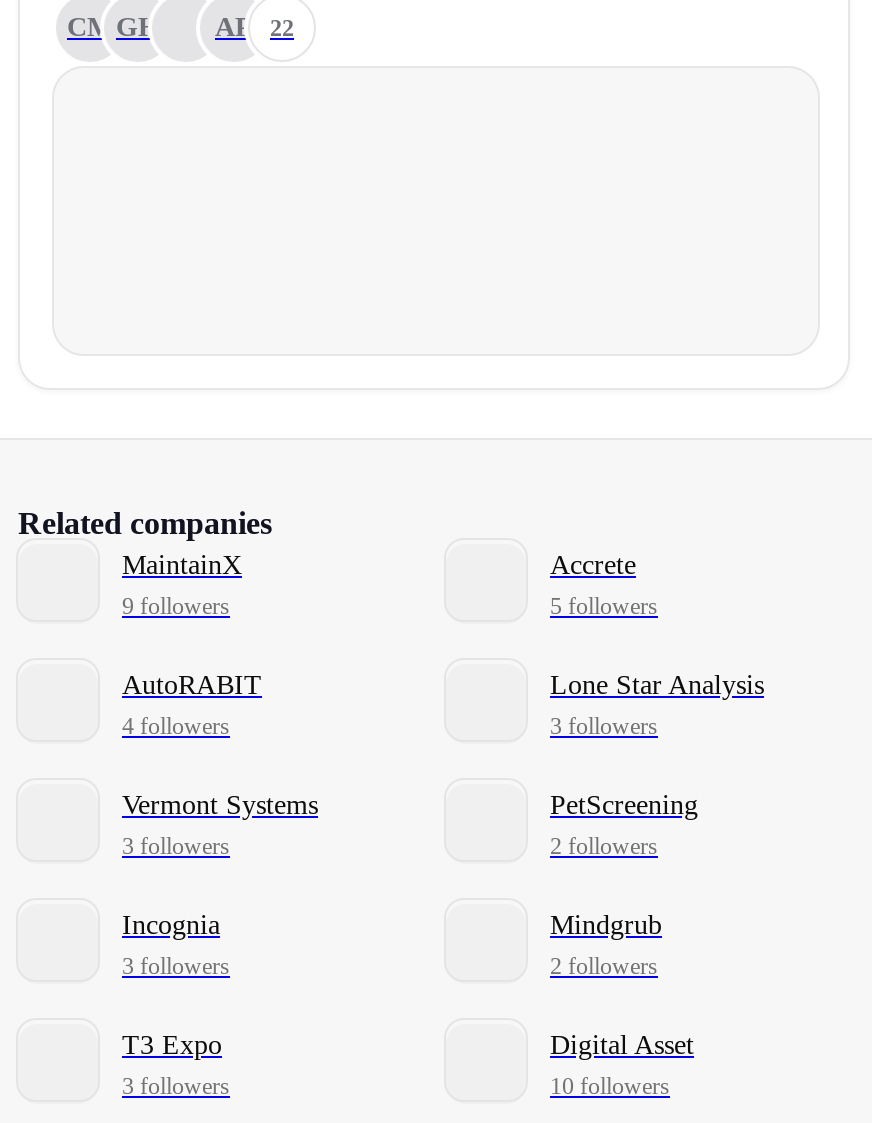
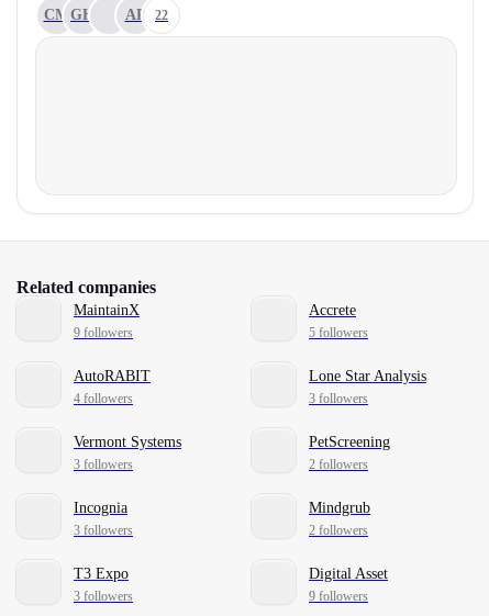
[550,1072,670,1100] 10 followers -> [309,588,368,604] 9 followers

